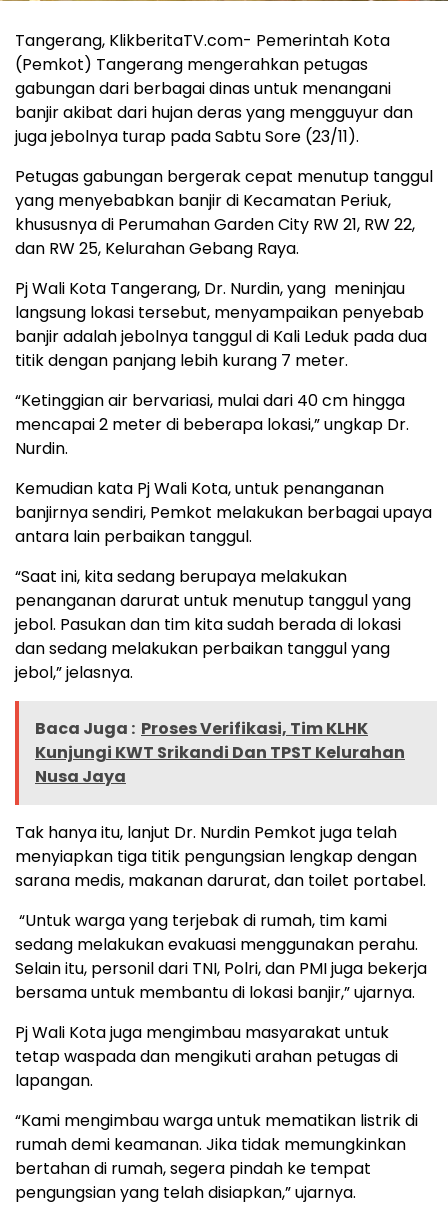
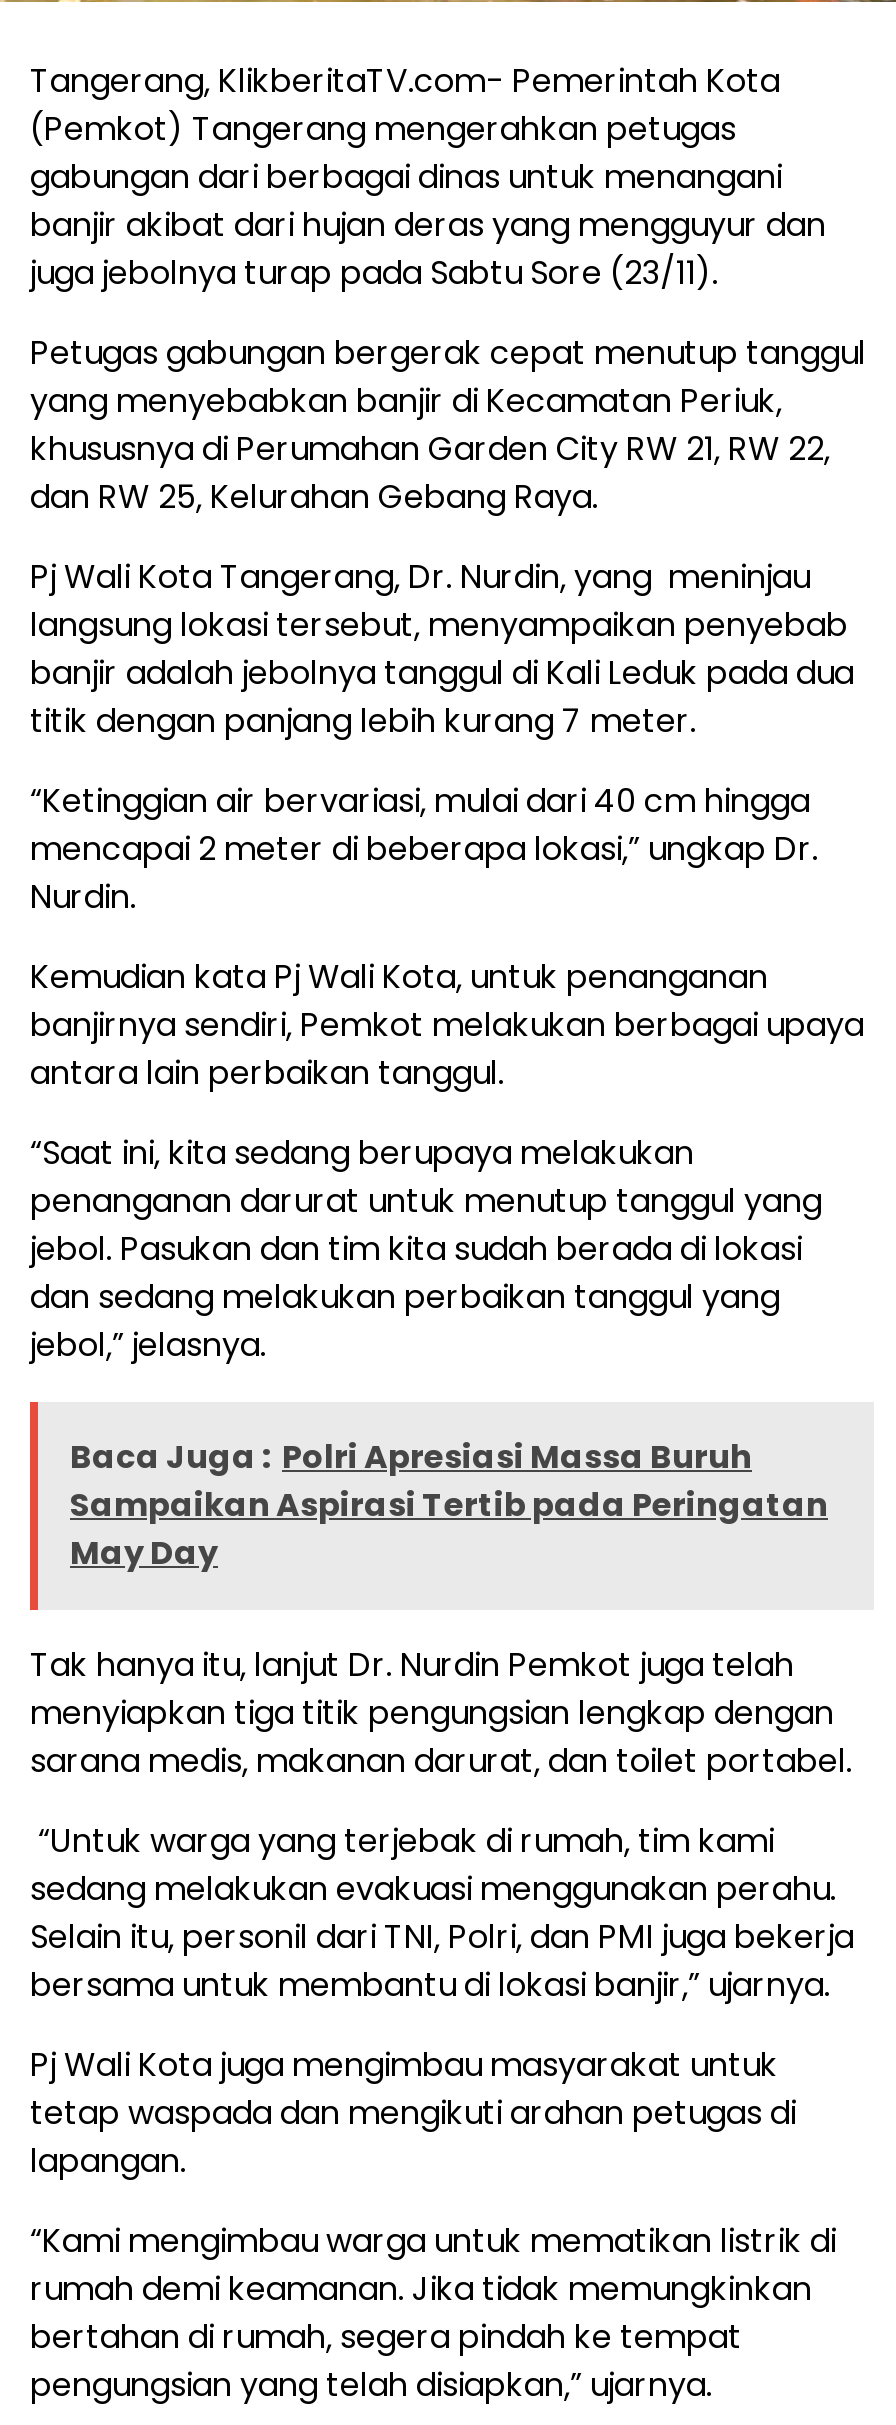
[35,717,405,788] Baca Juga : Proses Verifikasi, Tim KLHK | Kunjungi KWT Srikandi Dan TPST Kelurahan | Nusa Jaya -> [70,1434,828,1576] Baca Juga : Polri Apresiasi Massa Buruh | Sampaikan Aspirasi Tertib pada Peringatan | May Day

